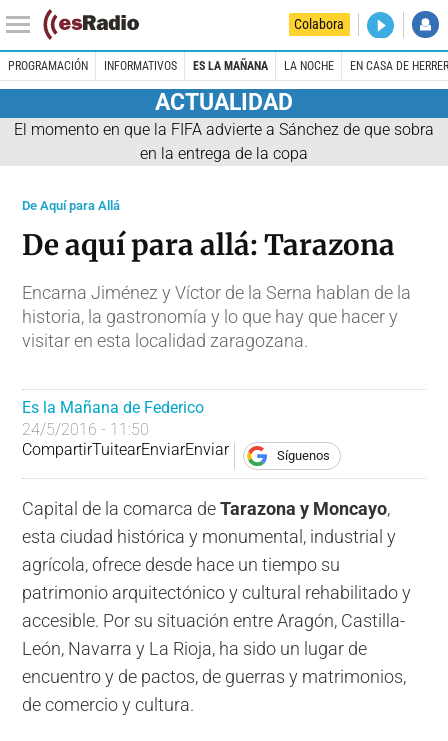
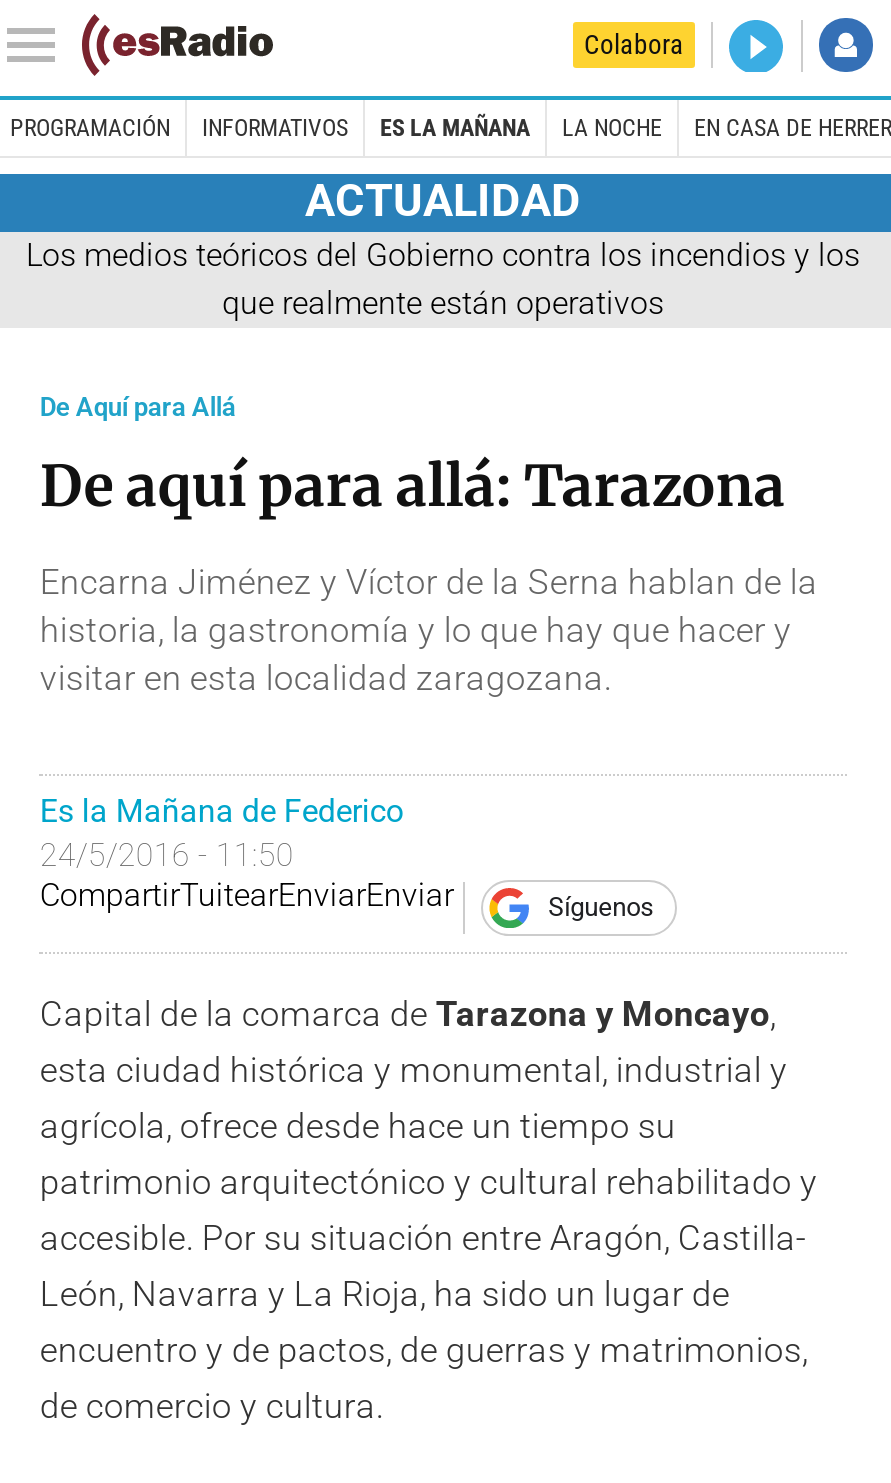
[14,120,434,163] El momento en que la FIFA advierte a Sánchez de que sobra | en la entrega de la copa -> [26,235,860,321] Los medios teóricos del Gobierno contra los incendios y los | que realmente están operativos

